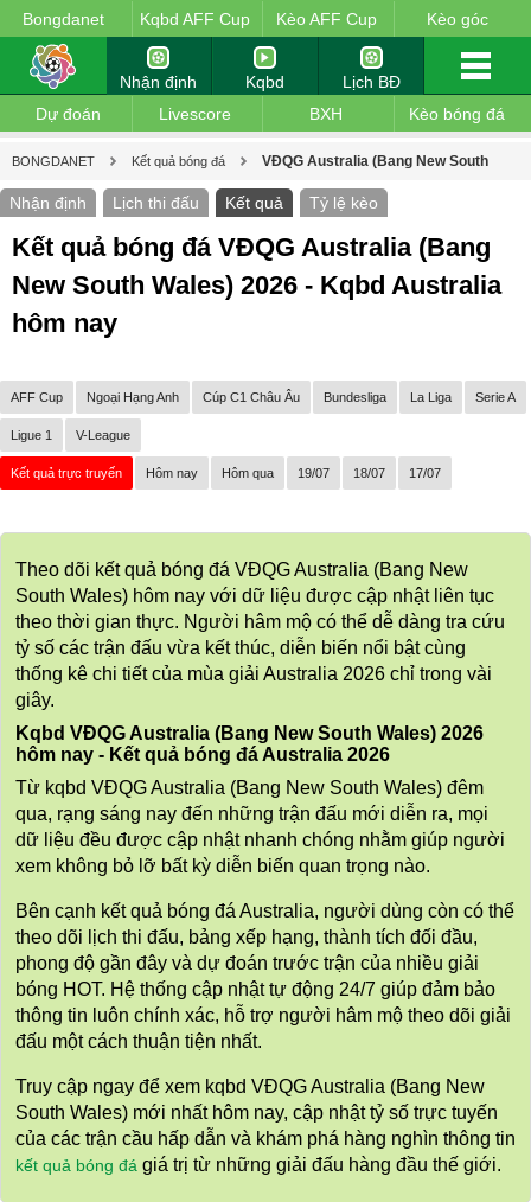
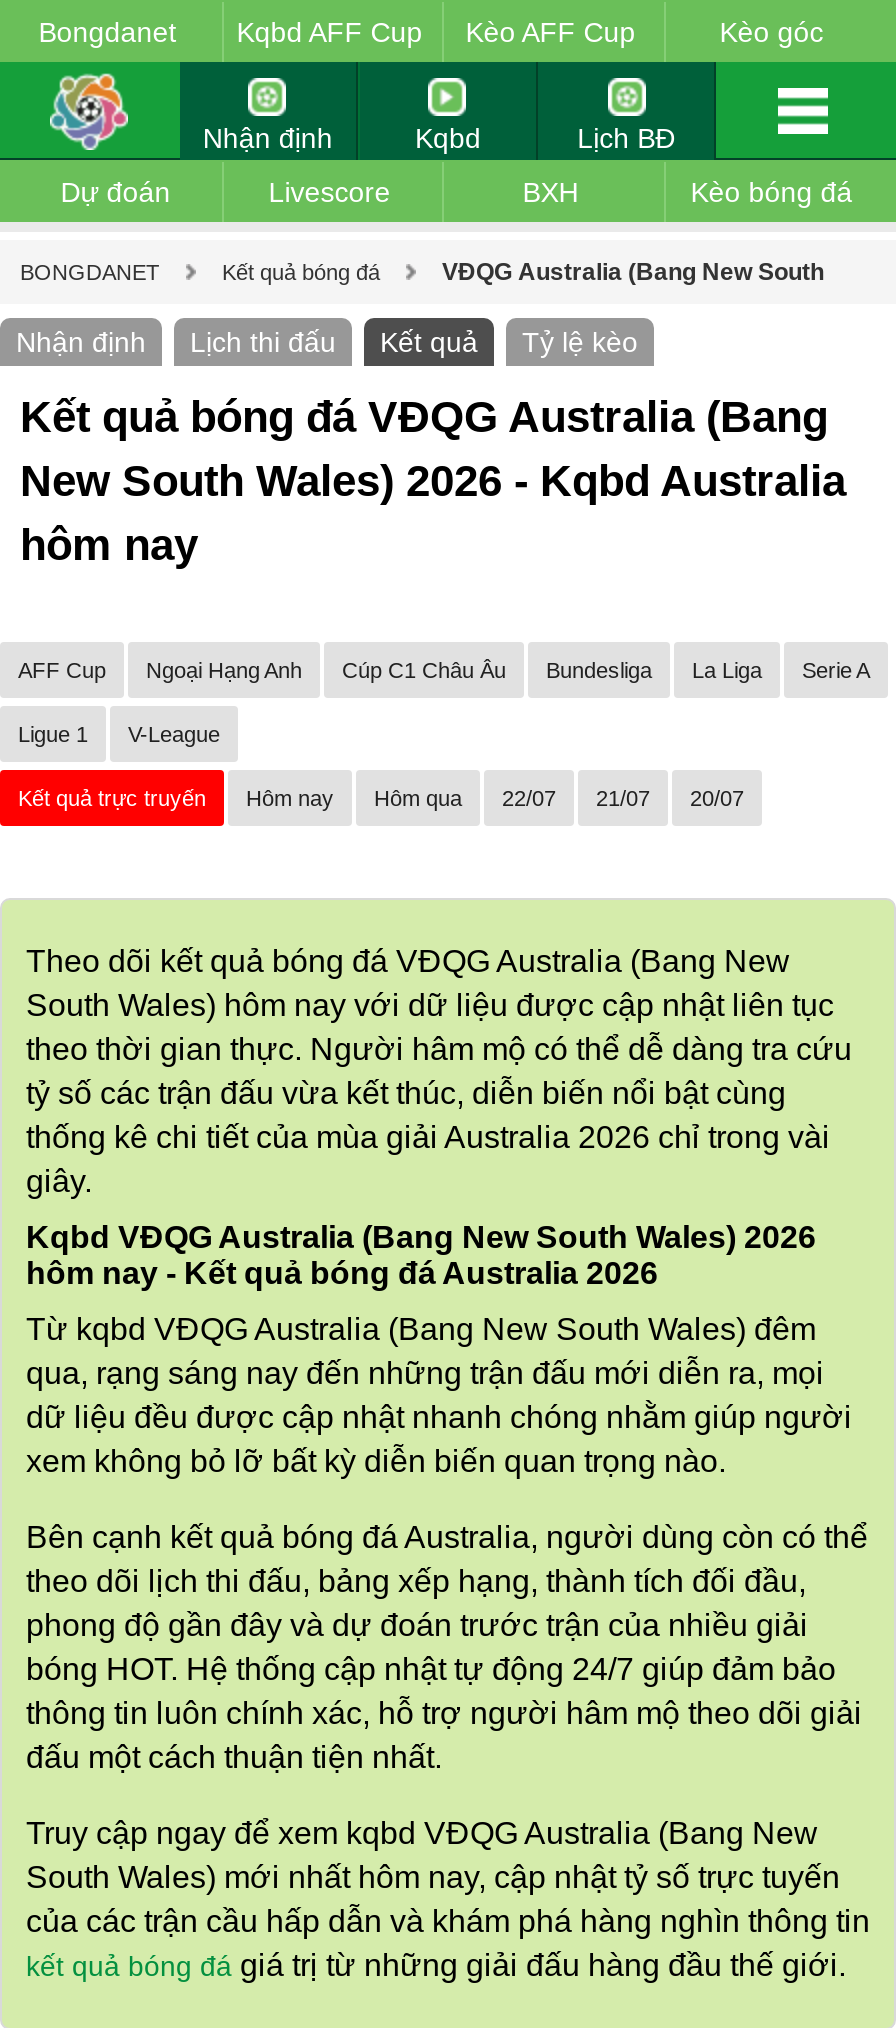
[298,466,330,480] 19/07 -> [502,786,556,810] 22/07
[353,466,385,480] 18/07 -> [596,786,650,810] 21/07
[409,466,441,480] 17/07 -> [690,786,744,810] 20/07

